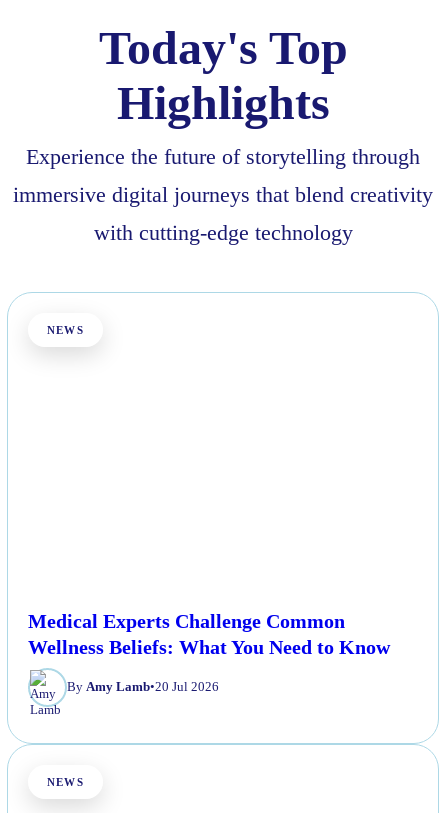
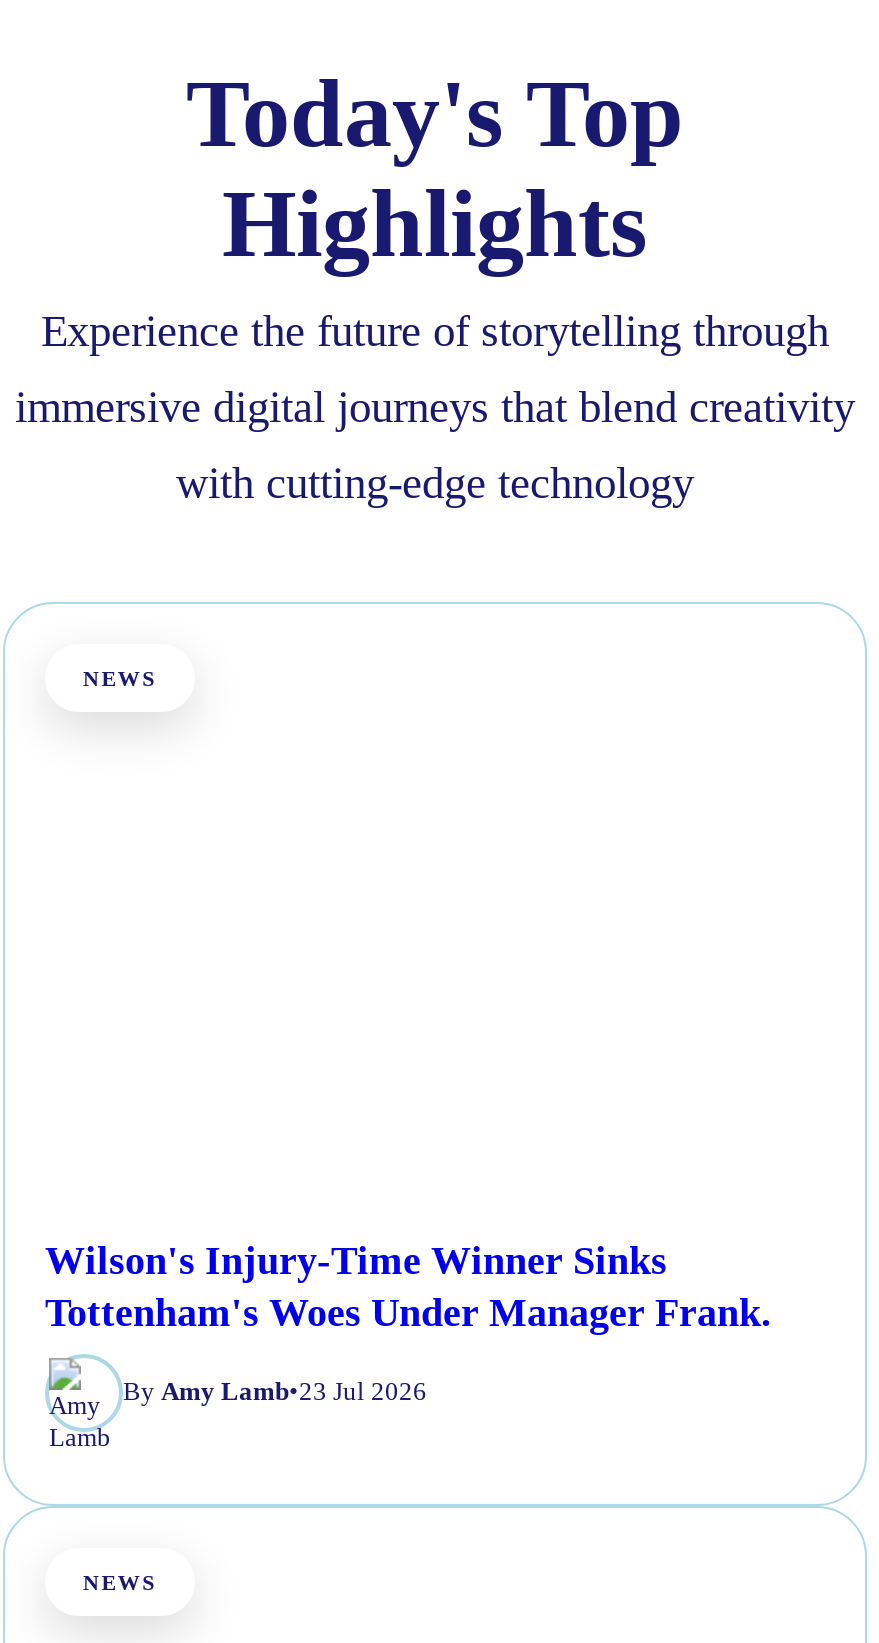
[28,610,390,658] Medical Experts Challenge Common | Wellness Beliefs: What You Need to Know -> [45,1237,771,1333] Wilson's Injury-Time Winner Sinks | Tottenham's Woes Under Manager Frank.
[67,679,219,694] By Amy Lamb•20 Jul 2026 -> [123,1376,427,1406] By Amy Lamb•23 Jul 2026

